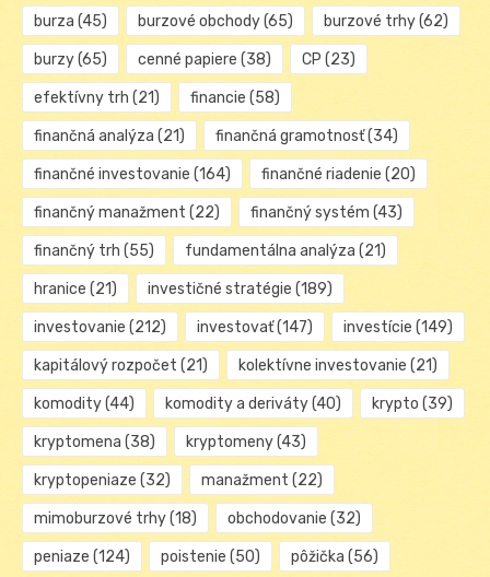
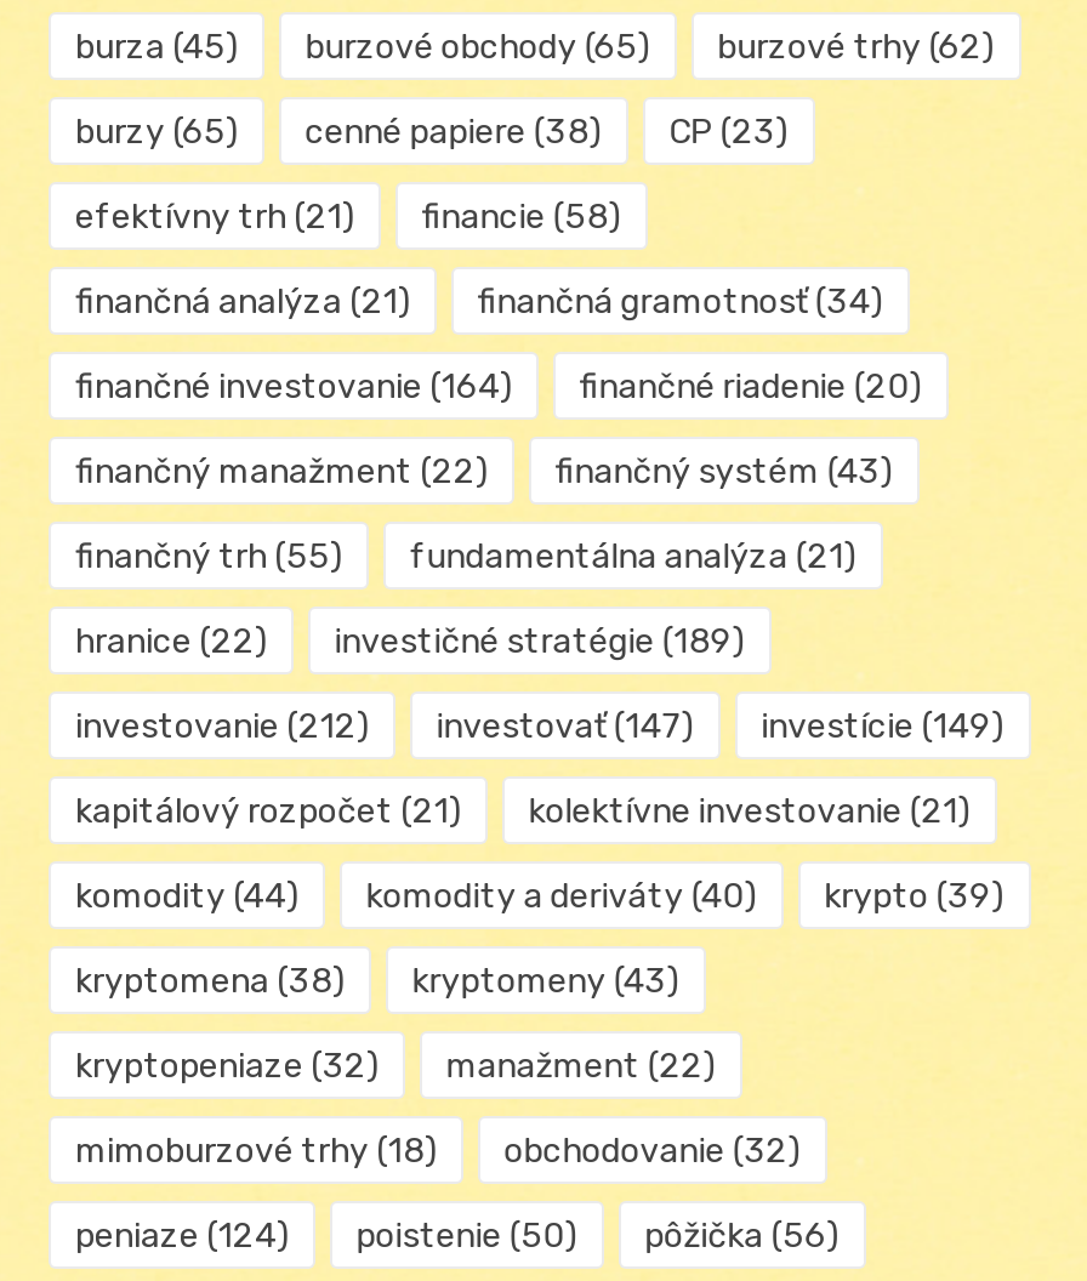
[34,280,332,298] hranice (21) investičné stratégie (189) -> [75,621,744,662] hranice (22) investičné stratégie (189)

